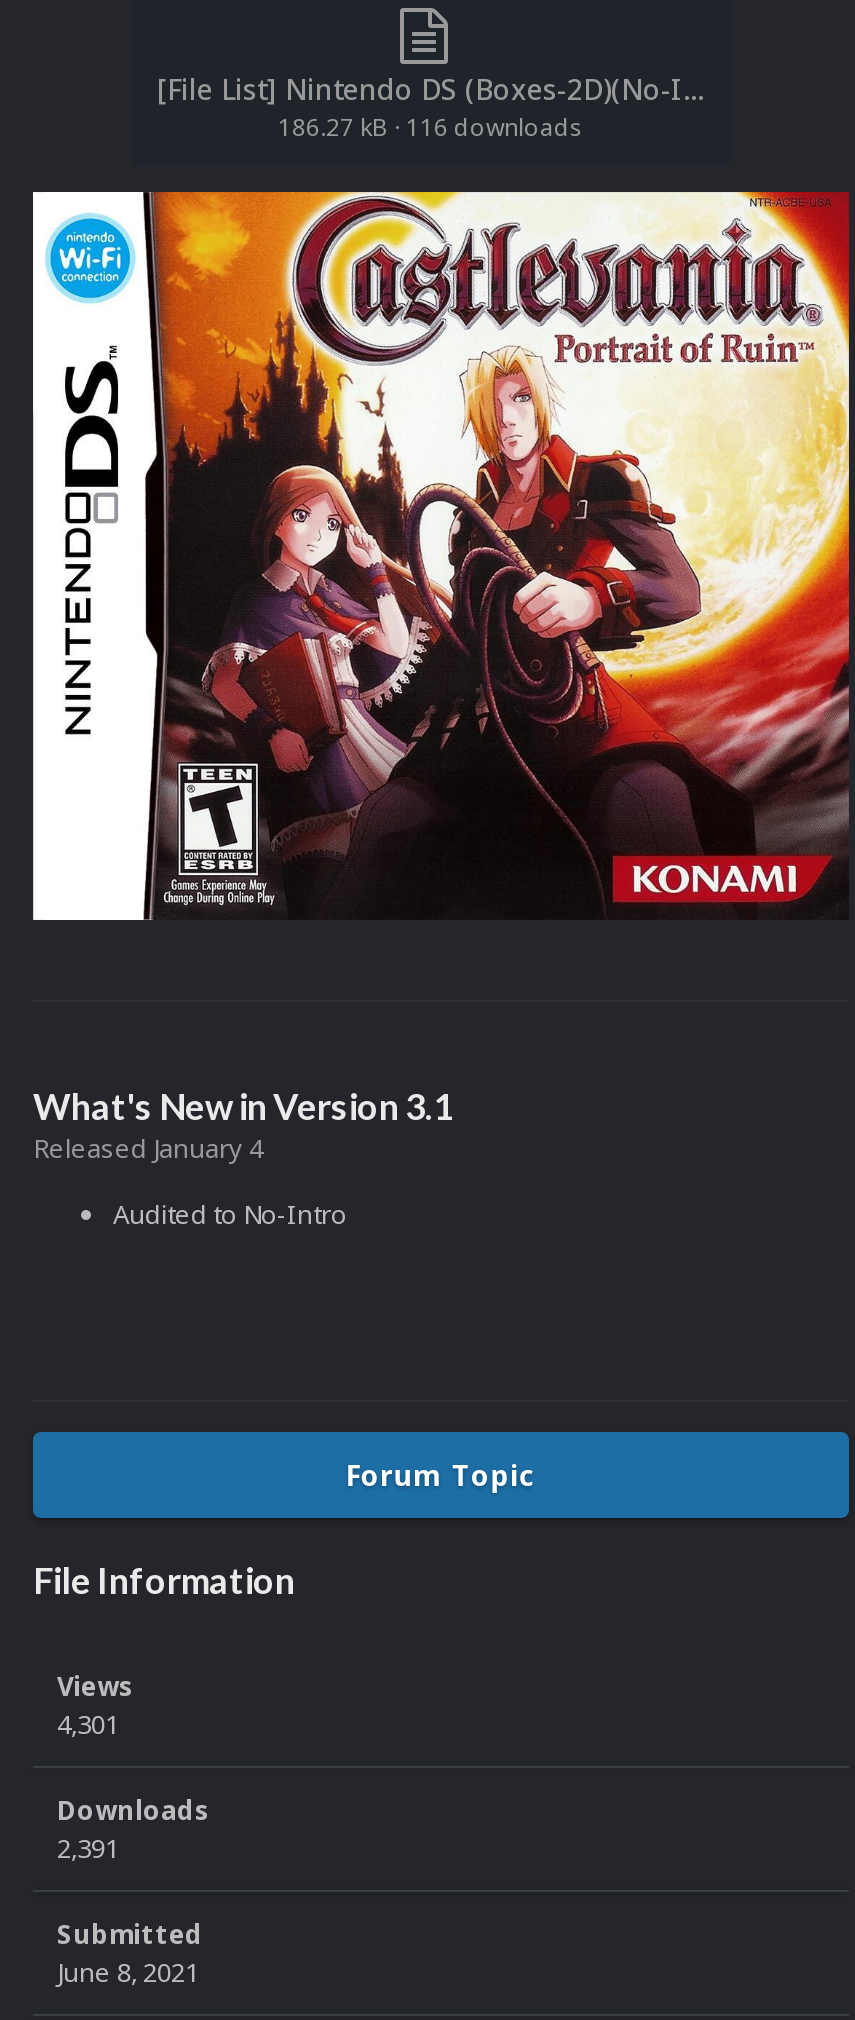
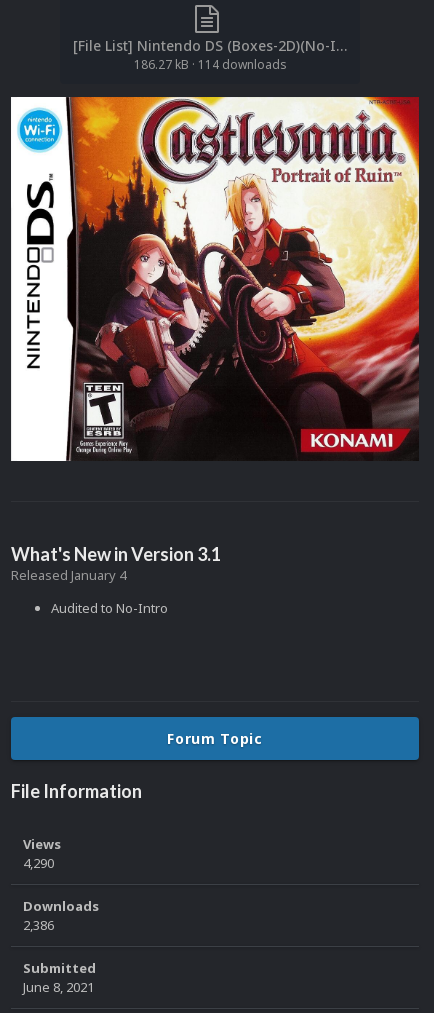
[278,111,584,145] 186.27 kB · 116 downloads -> [133,56,286,73] 186.27 kB · 114 downloads
[57,1707,119,1743] 4,301 -> [23,854,54,872] 4,290
[57,1831,119,1867] 2,391 -> [23,916,54,934] 2,386

